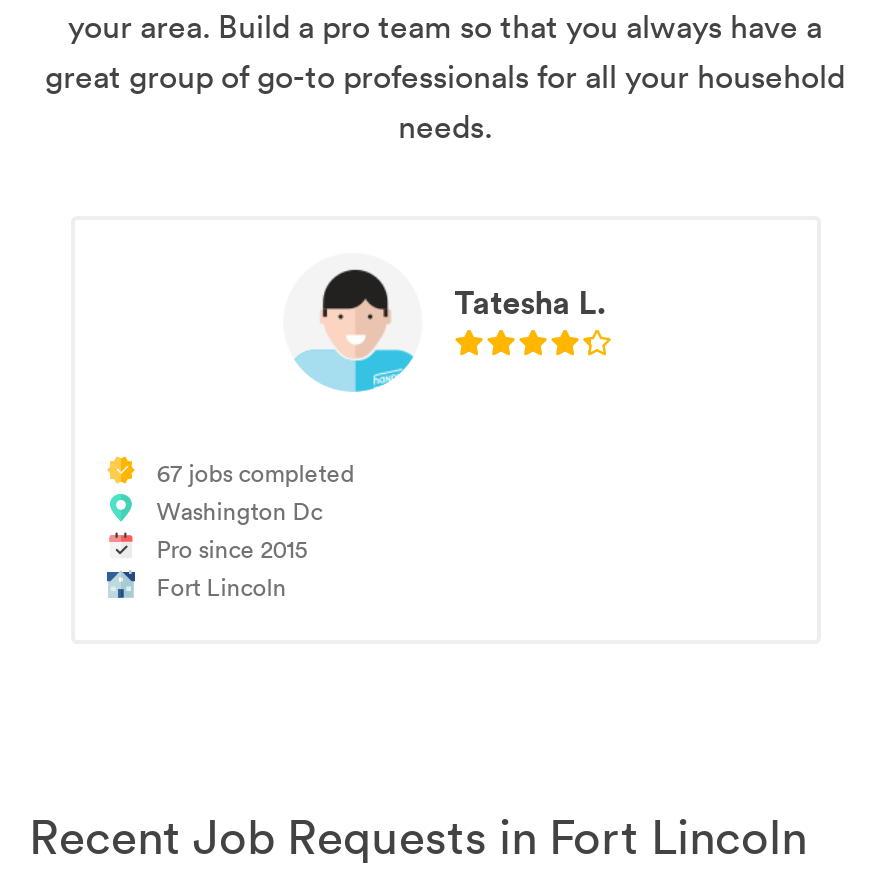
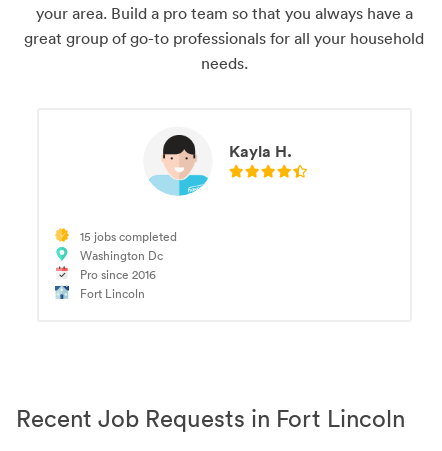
[455,282,607,324] Tatesha L. -> [229,141,292,162] Kayla H.
[157,456,355,490] 67 jobs completed -> [80,228,177,245] 15 jobs completed
[157,532,309,566] Pro since 2015 -> [80,266,156,283] Pro since 2016

